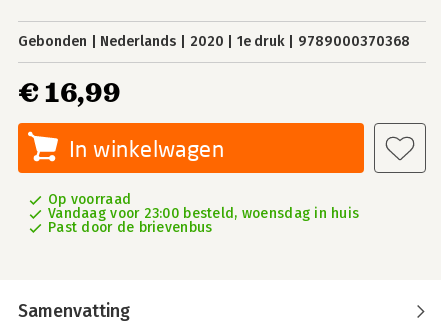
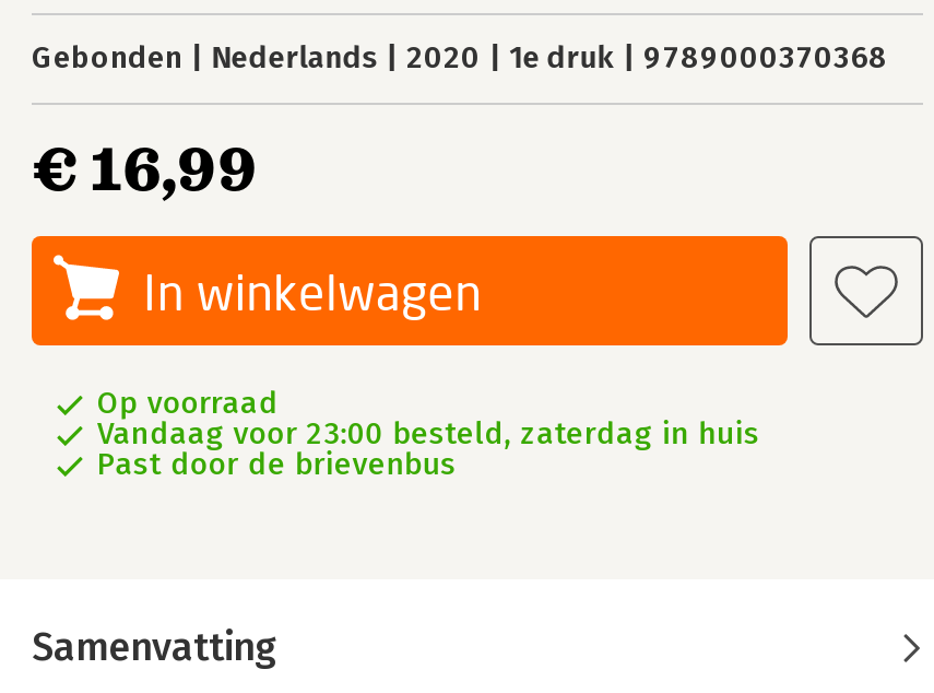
[48,205,359,222] Vandaag voor 23:00 besteld, woensdag in huis -> [97,415,760,453] Vandaag voor 23:00 besteld, zaterdag in huis

